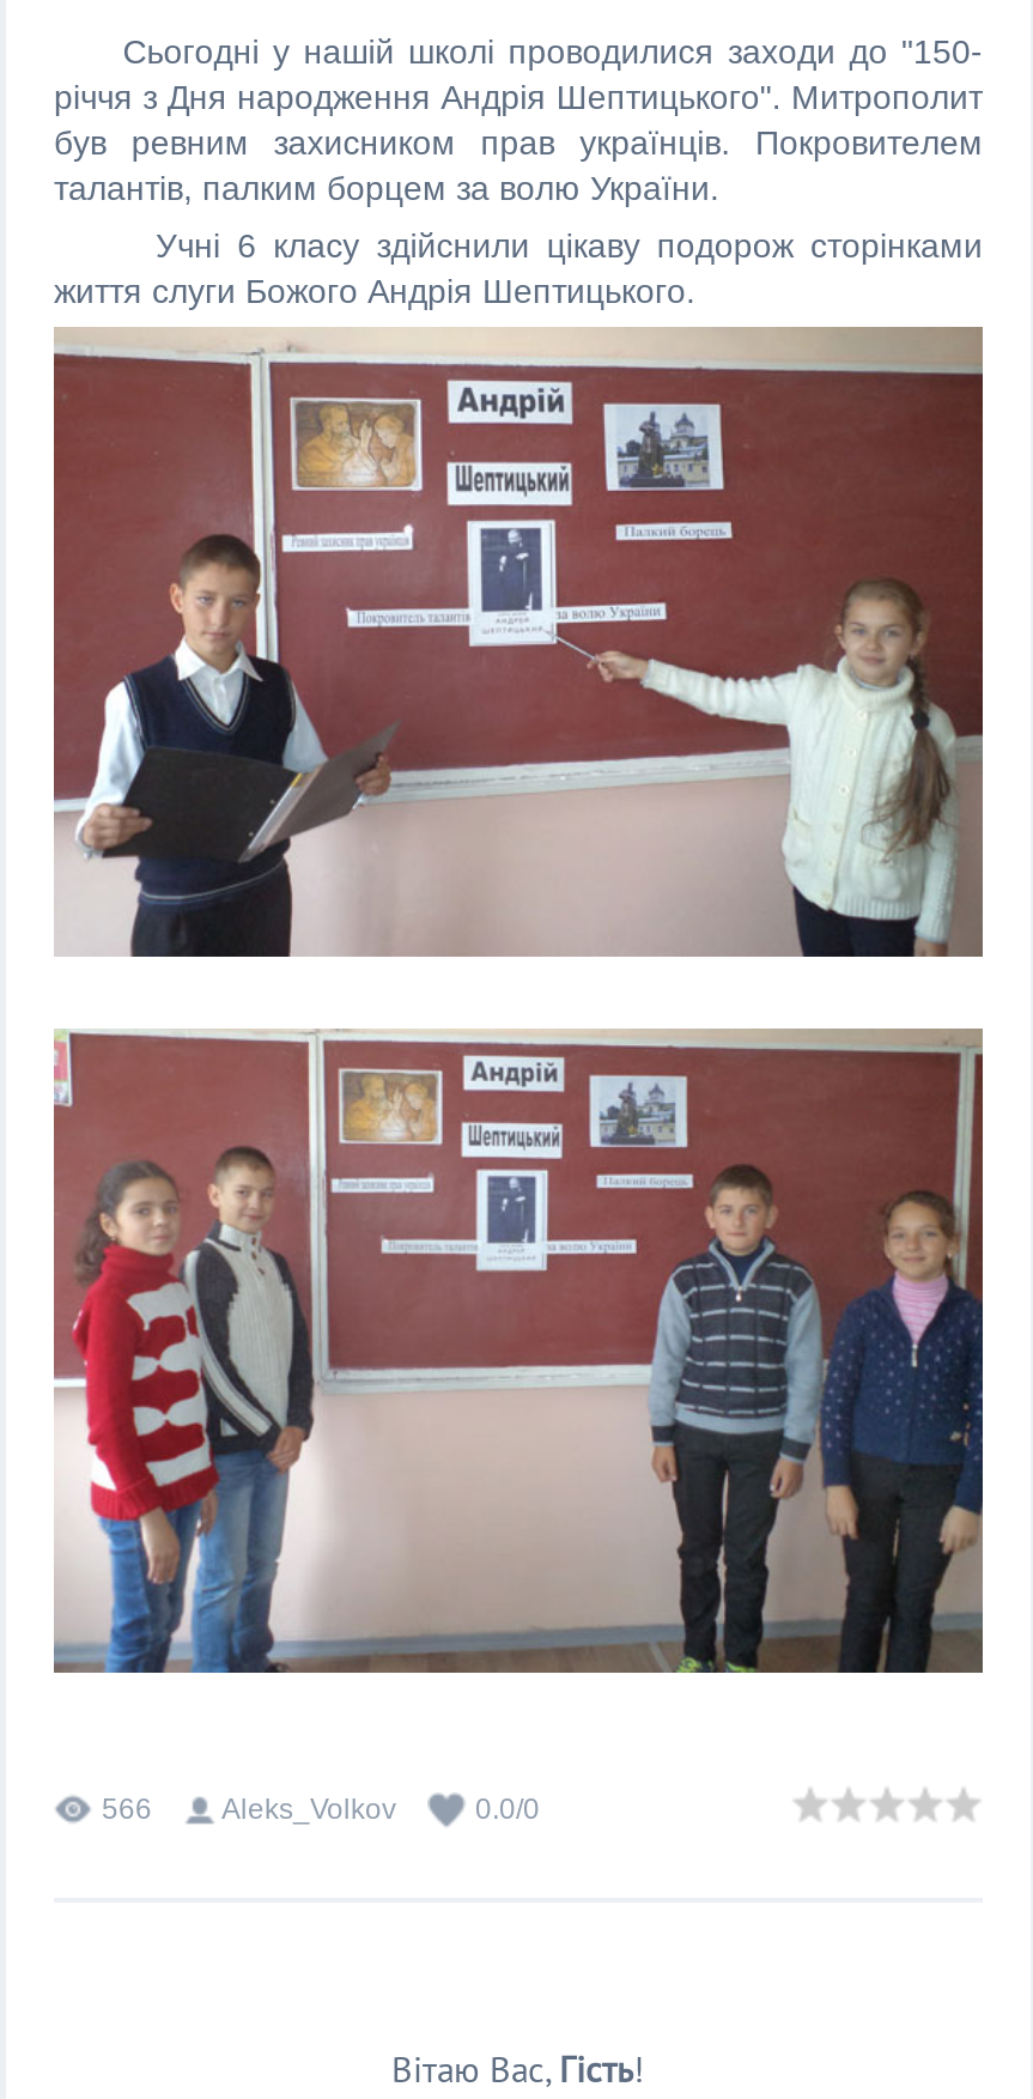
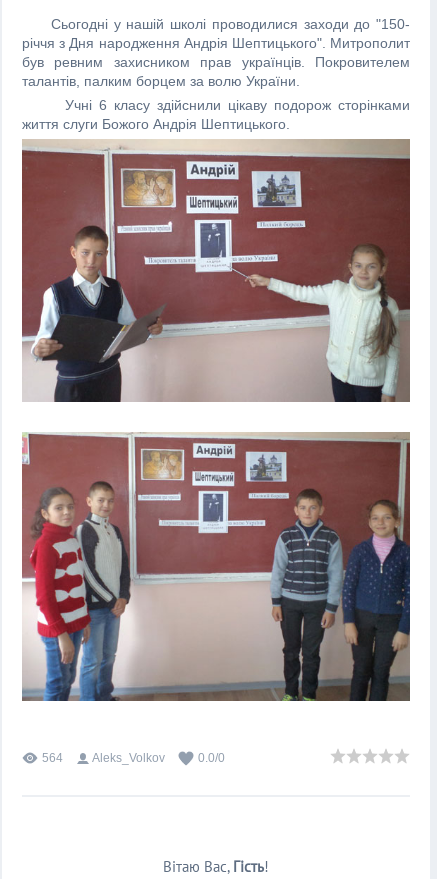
[102,1792,152,1826] 566 -> [42,751,63,765] 564

